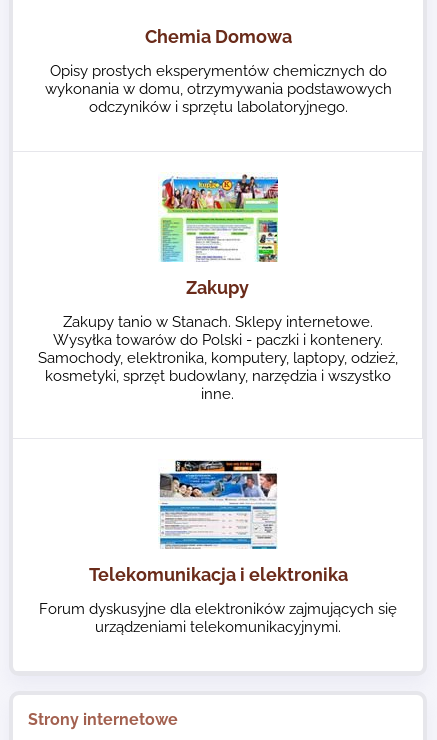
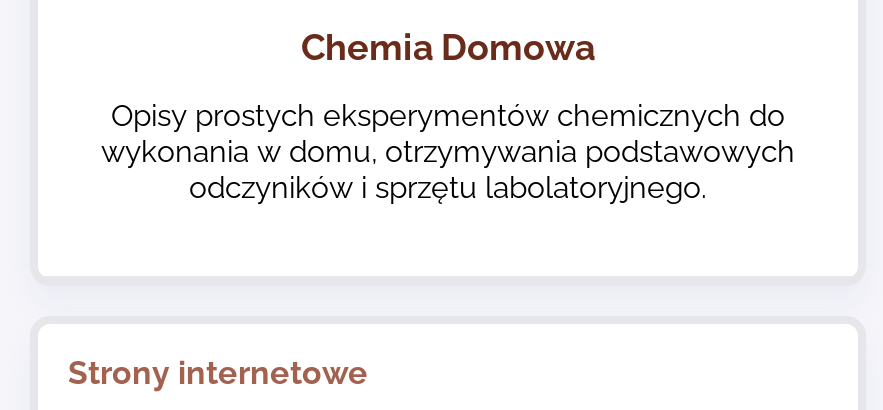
[37,174,397,403] [image] | Zakupy | Zakupy tanio w Stanach. Sklepy internetowe. | Wysyłka towarów do Polski - paczki i kontenery. | Samochody, elektronika, komputery, laptopy, odzież, | kosmetyki, sprzęt budowlany, narzędzia i wszystko | inne. -> none
[39,459,397,636] [image] | Telekomunikacja i elektronika | Forum dyskusyjne dla elektroników zajmujących się | urządzeniami telekomunikacyjnymi. -> none

